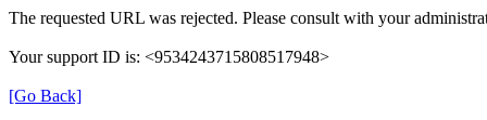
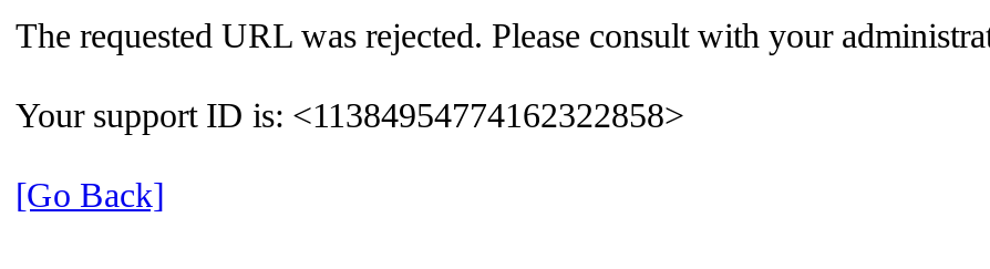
[9,48,329,66] Your support ID is: <9534243715808517948> -> [16,96,684,134] Your support ID is: <11384954774162322858>

